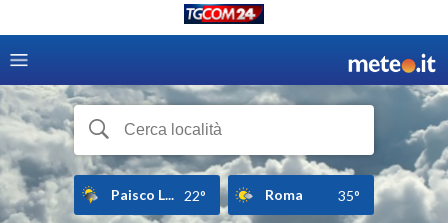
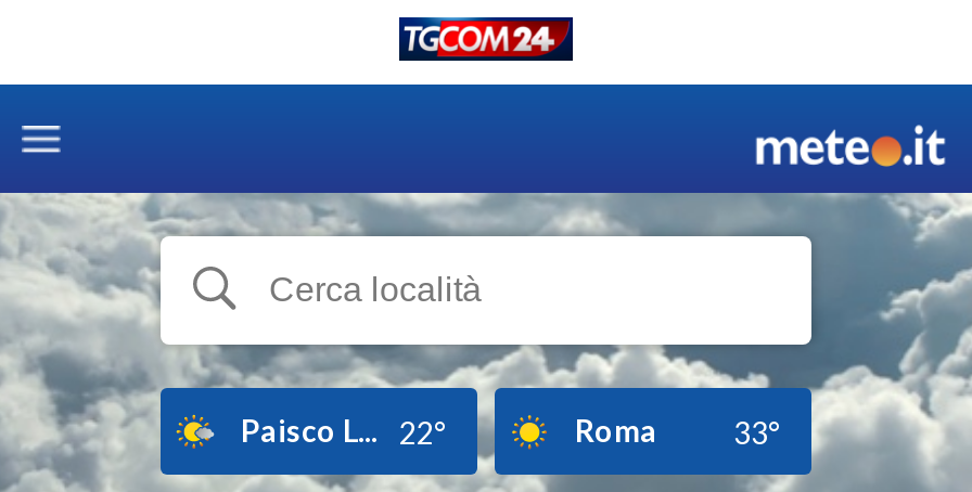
[338,186,360,203] 35° -> [733,413,781,450] 33°

